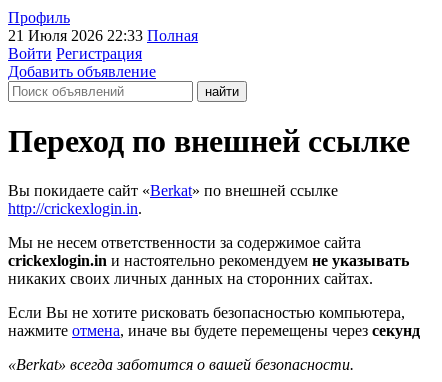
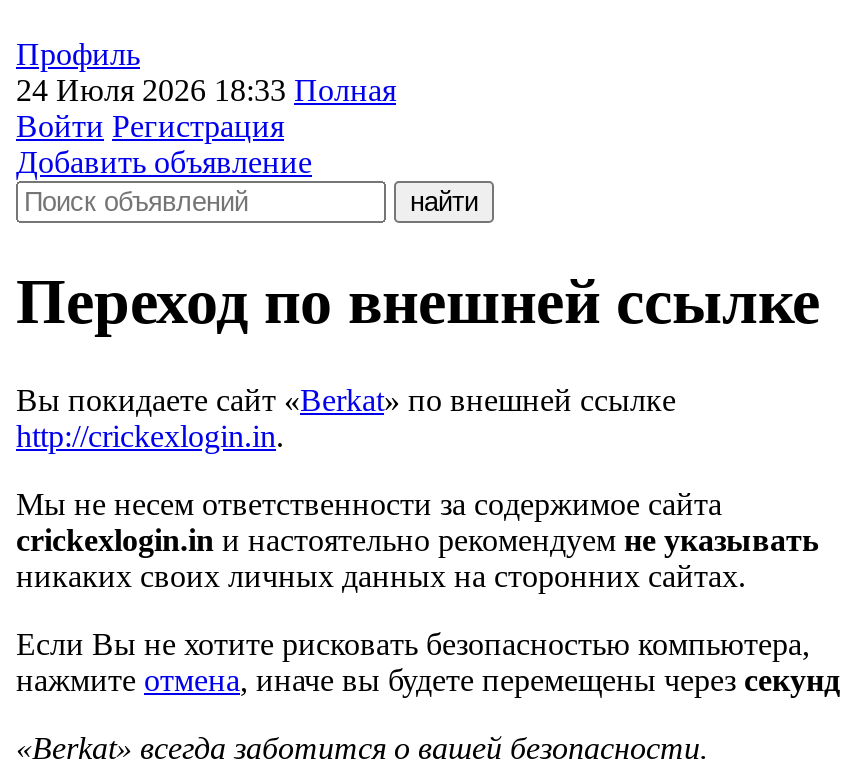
[8,27,198,44] 21 Июля 2026 22:33 Полная -> [16,73,396,107] 24 Июля 2026 18:33 Полная

